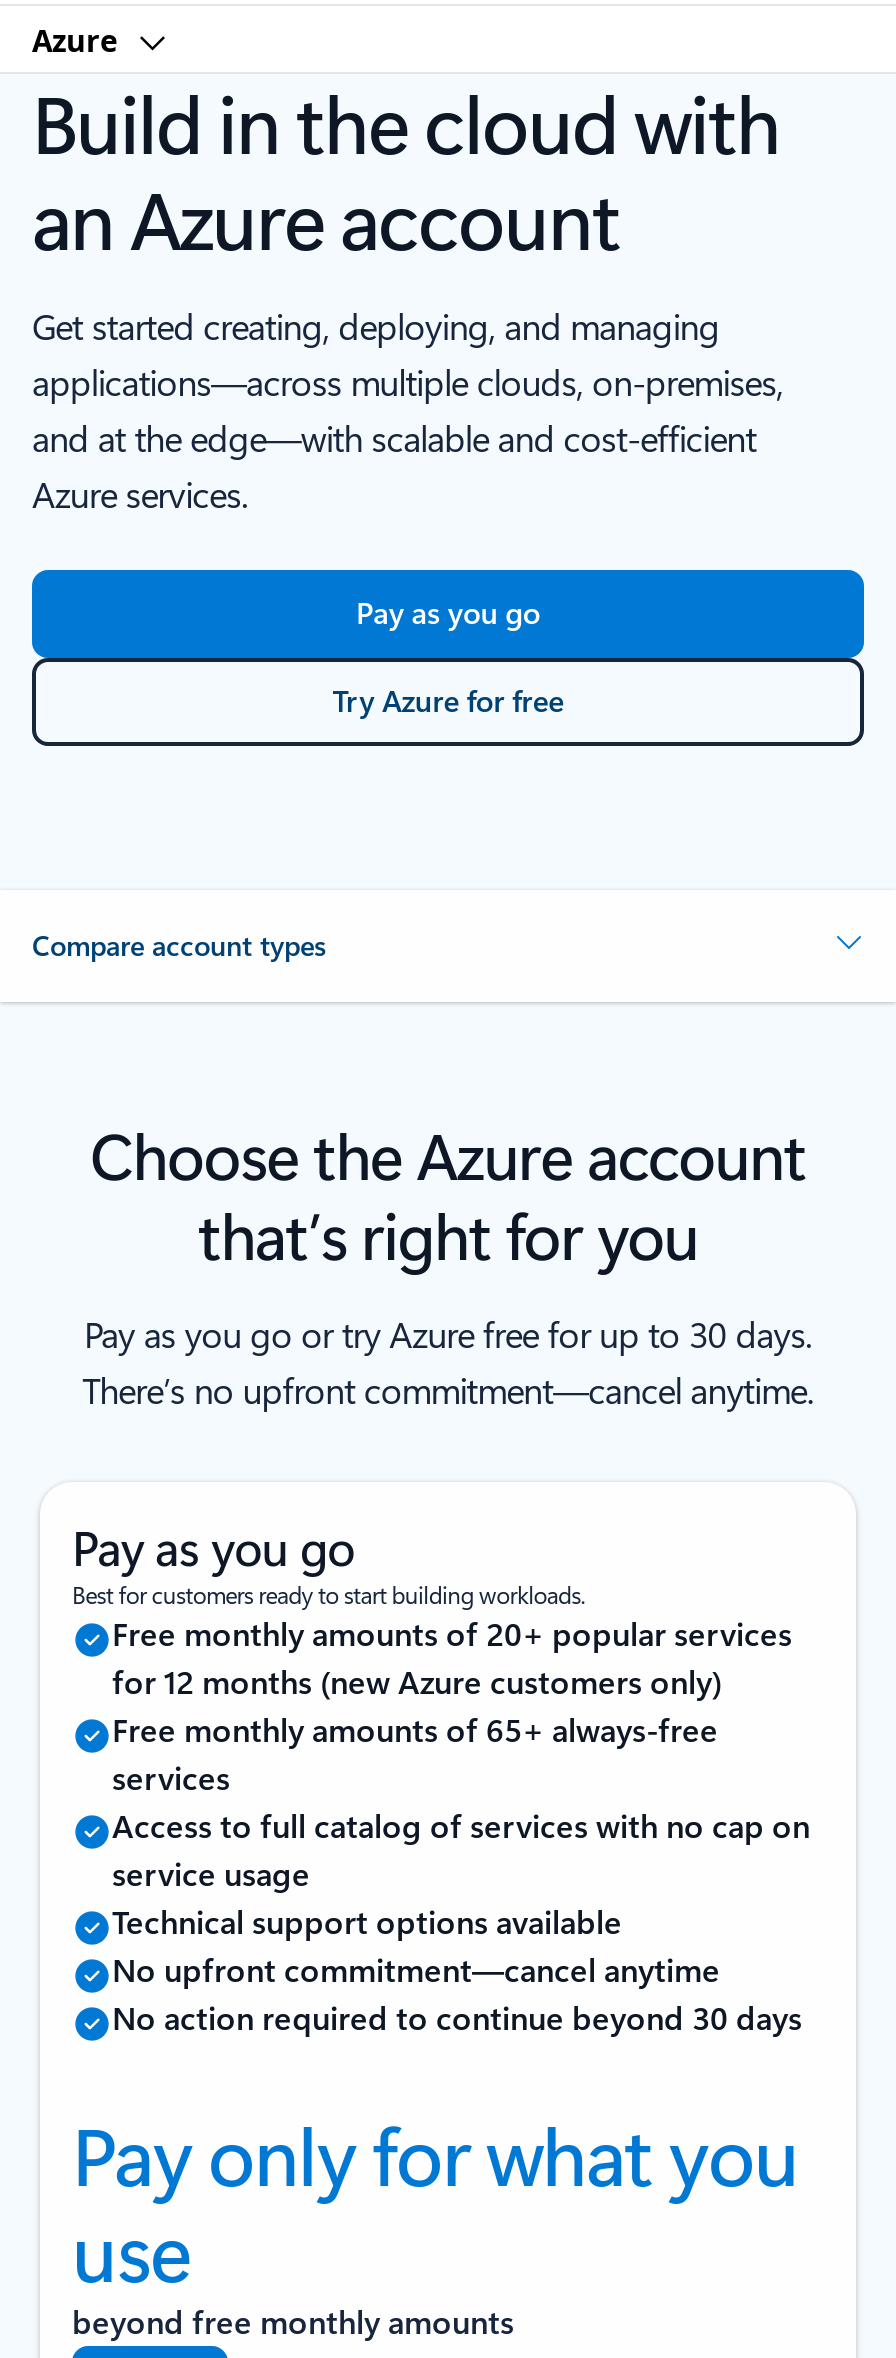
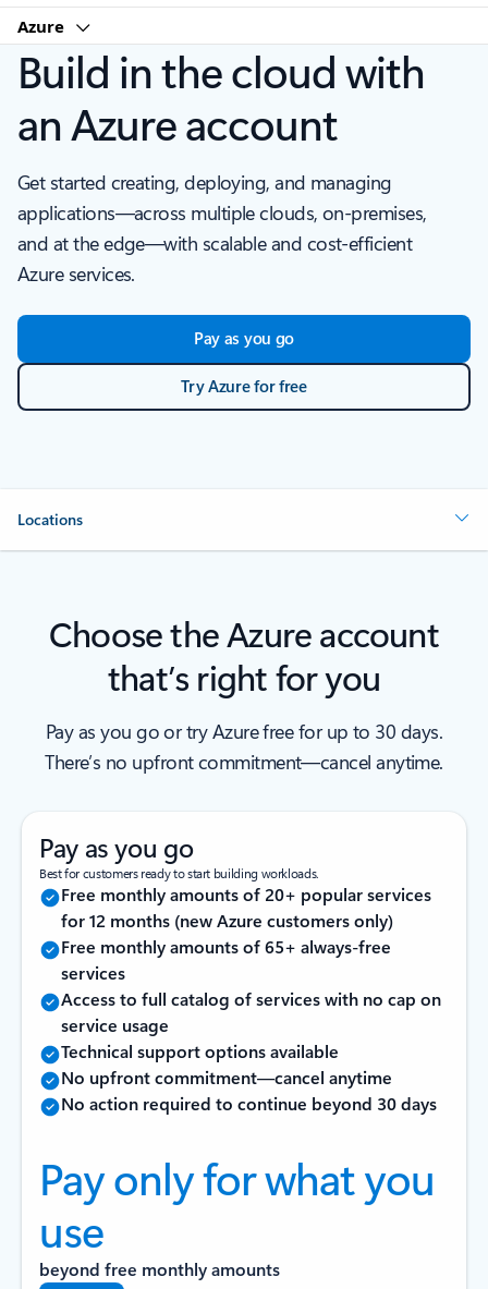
[32,926,326,964] Compare account types -> [17,509,83,530] Locations

